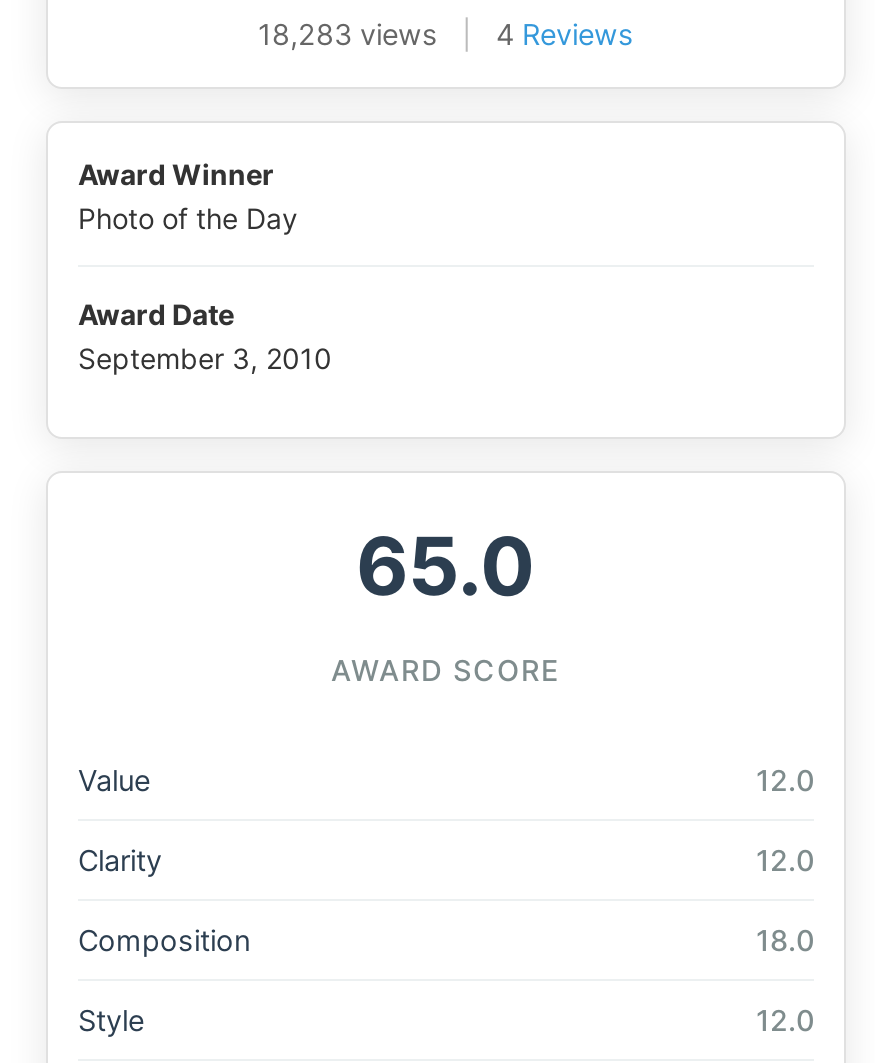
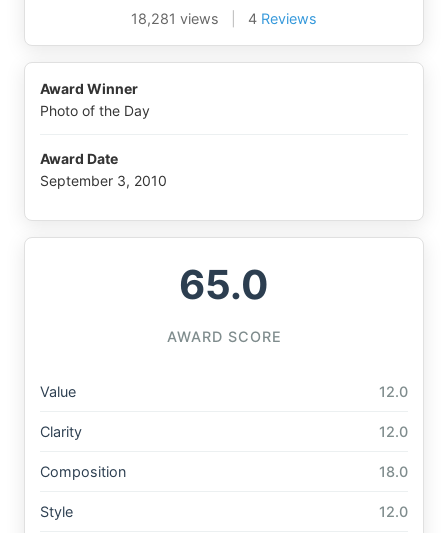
[258,16,438,50] 18,283 views -> [131,10,219,27] 18,281 views

